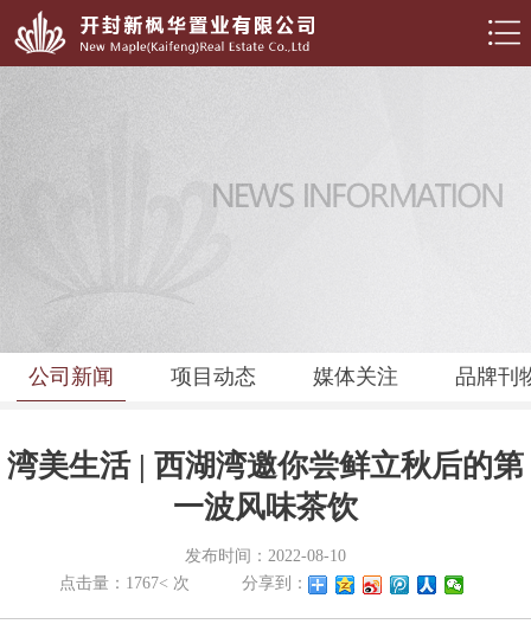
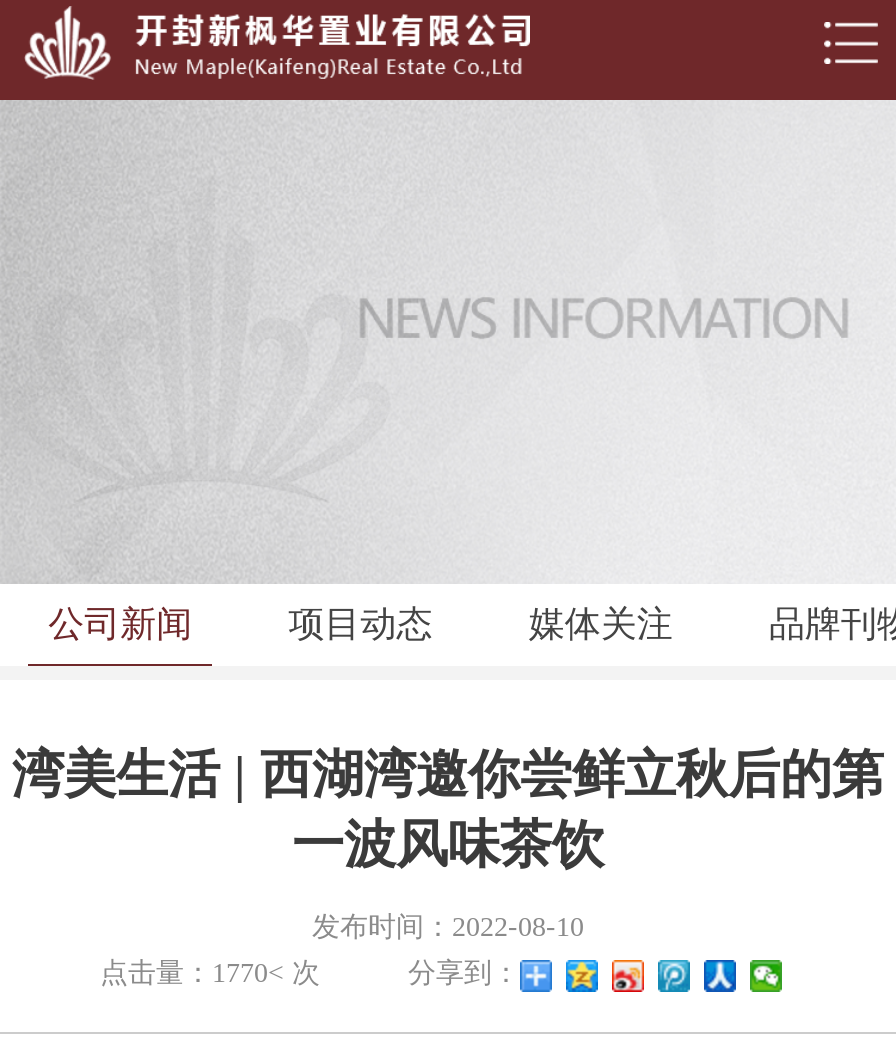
[59,574,190,592] 点击量：1767< 次 -> [100,958,320,988] 点击量：1770< 次

